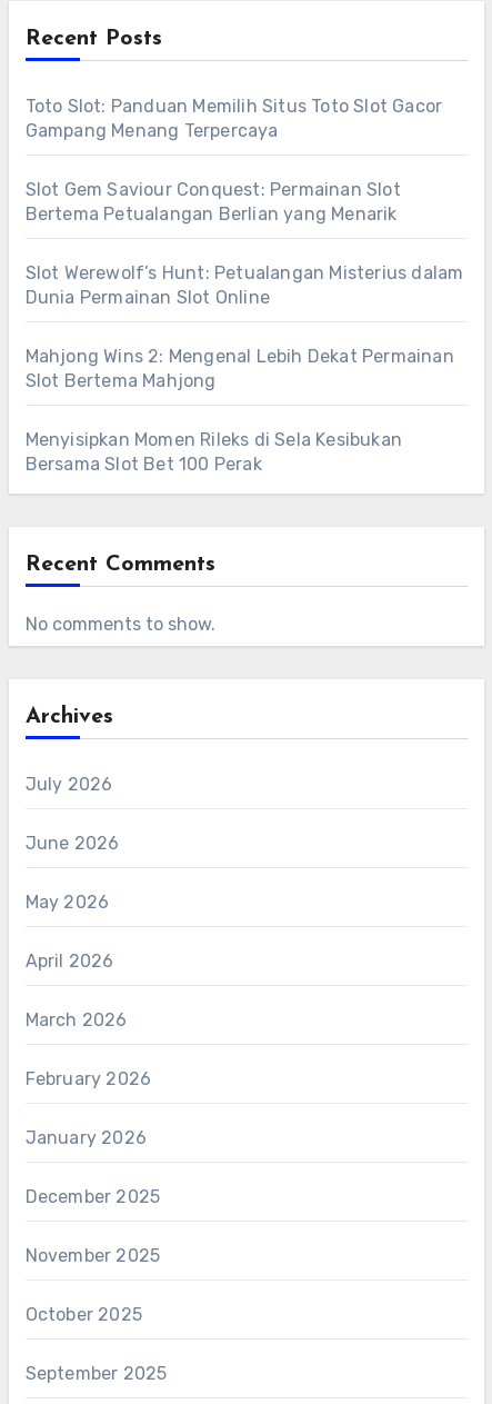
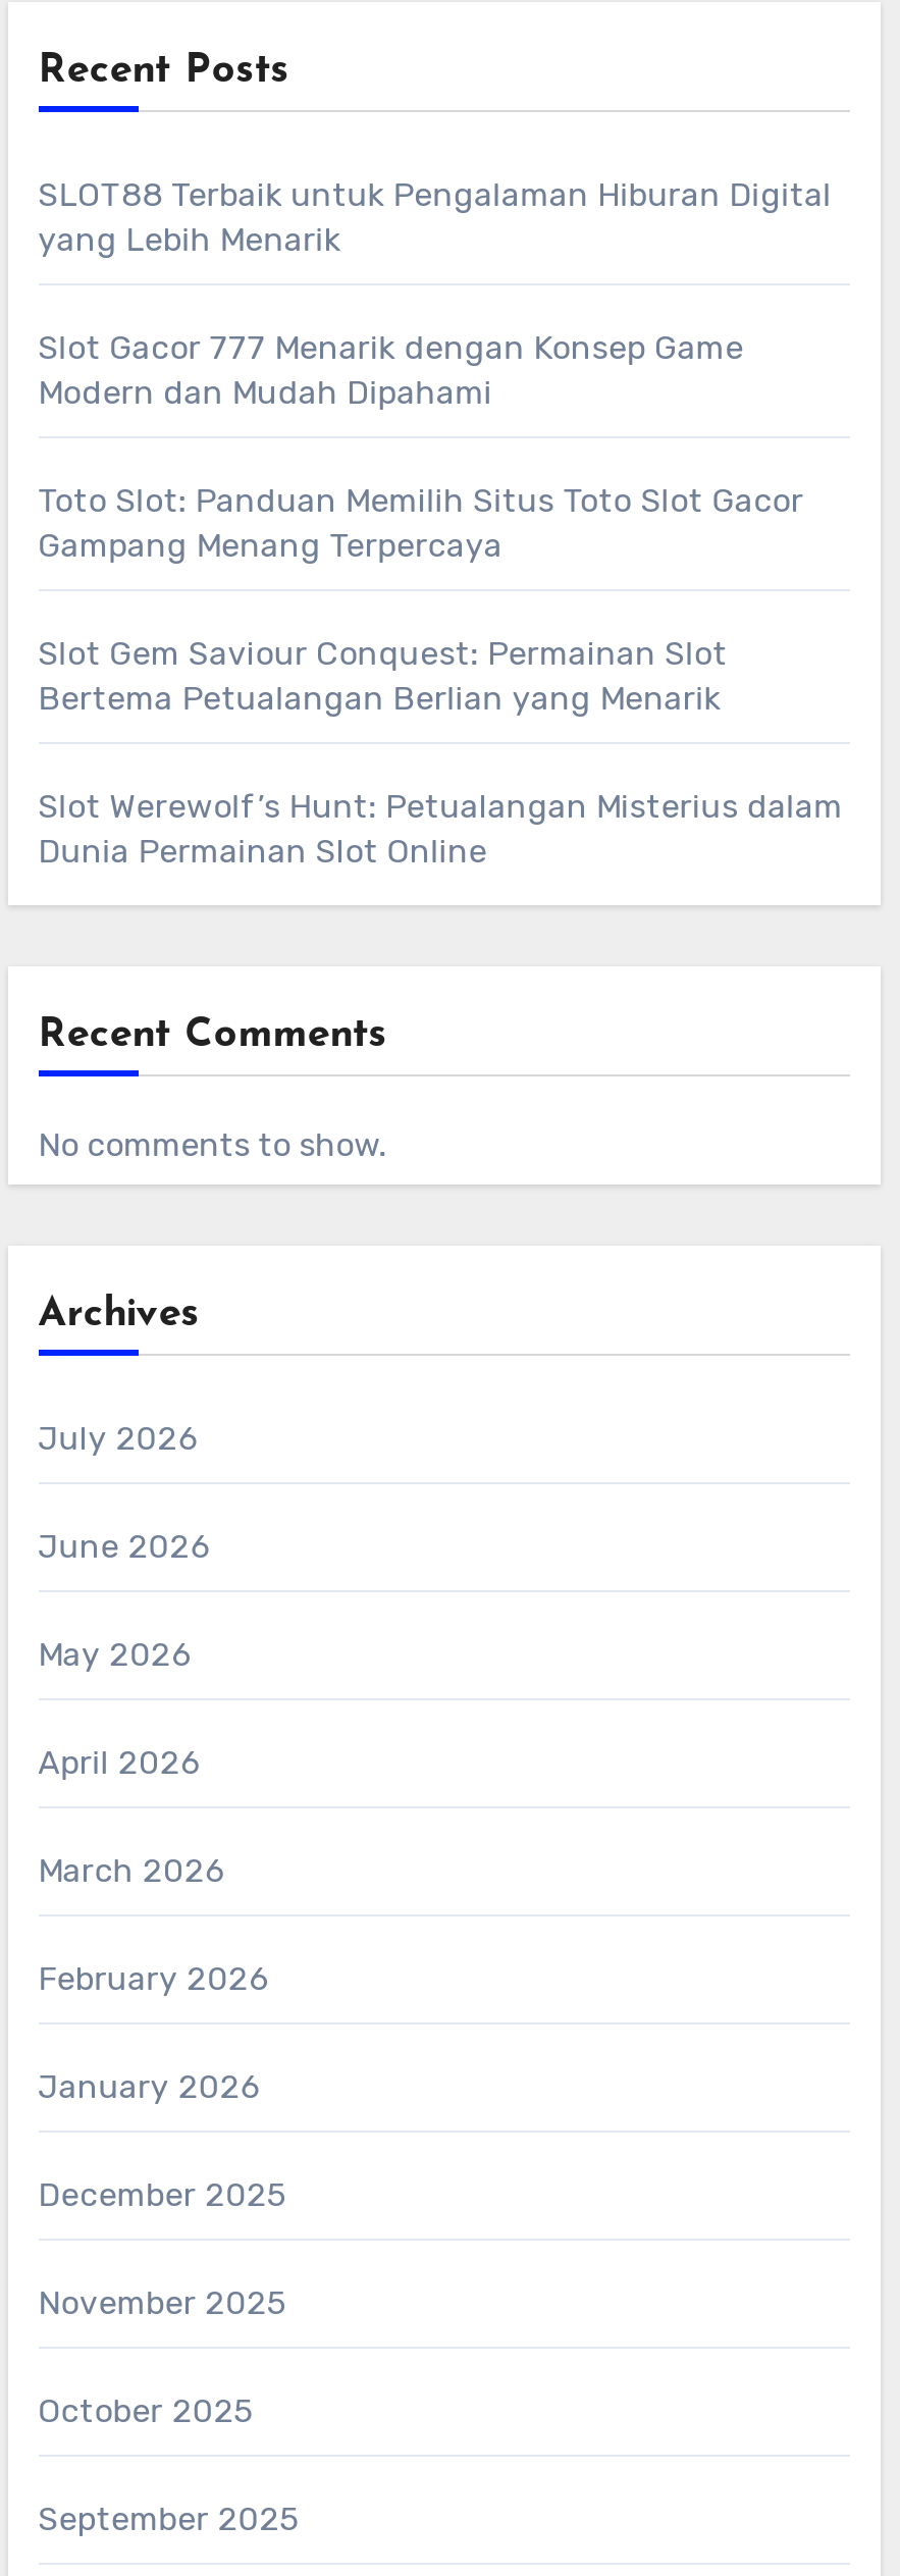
none -> [38,175,832,411] SLOT88 Terbaik untuk Pengalaman Hiburan Digital | yang Lebih Menarik | Slot Gacor 777 Menarik dengan Konsep Game | Modern dan Mudah Dipahami
moved [25,95,464,308] -> [38,481,843,870]: Toto Slot: Panduan Memilih Situs Toto Slot Gacor | Gampang Menang Terpercaya | Slot Gem Saviour Conquest: Permainan Slot | Bertema Petualangan Berlian yang Menarik | Slot Werewolf’s Hunt: Petualangan Misterius dalam | Dunia Permainan Slot Online
[25,345,454,474] Mahjong Wins 2: Mengenal Lebih Dekat Permainan | Slot Bertema Mahjong | Menyisipkan Momen Rileks di Sela Kesibukan | Bersama Slot Bet 100 Perak -> none

